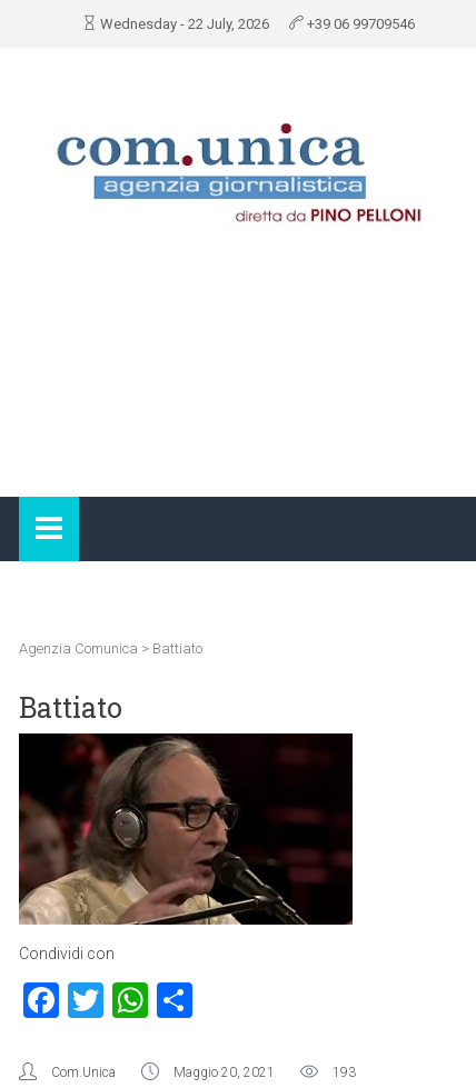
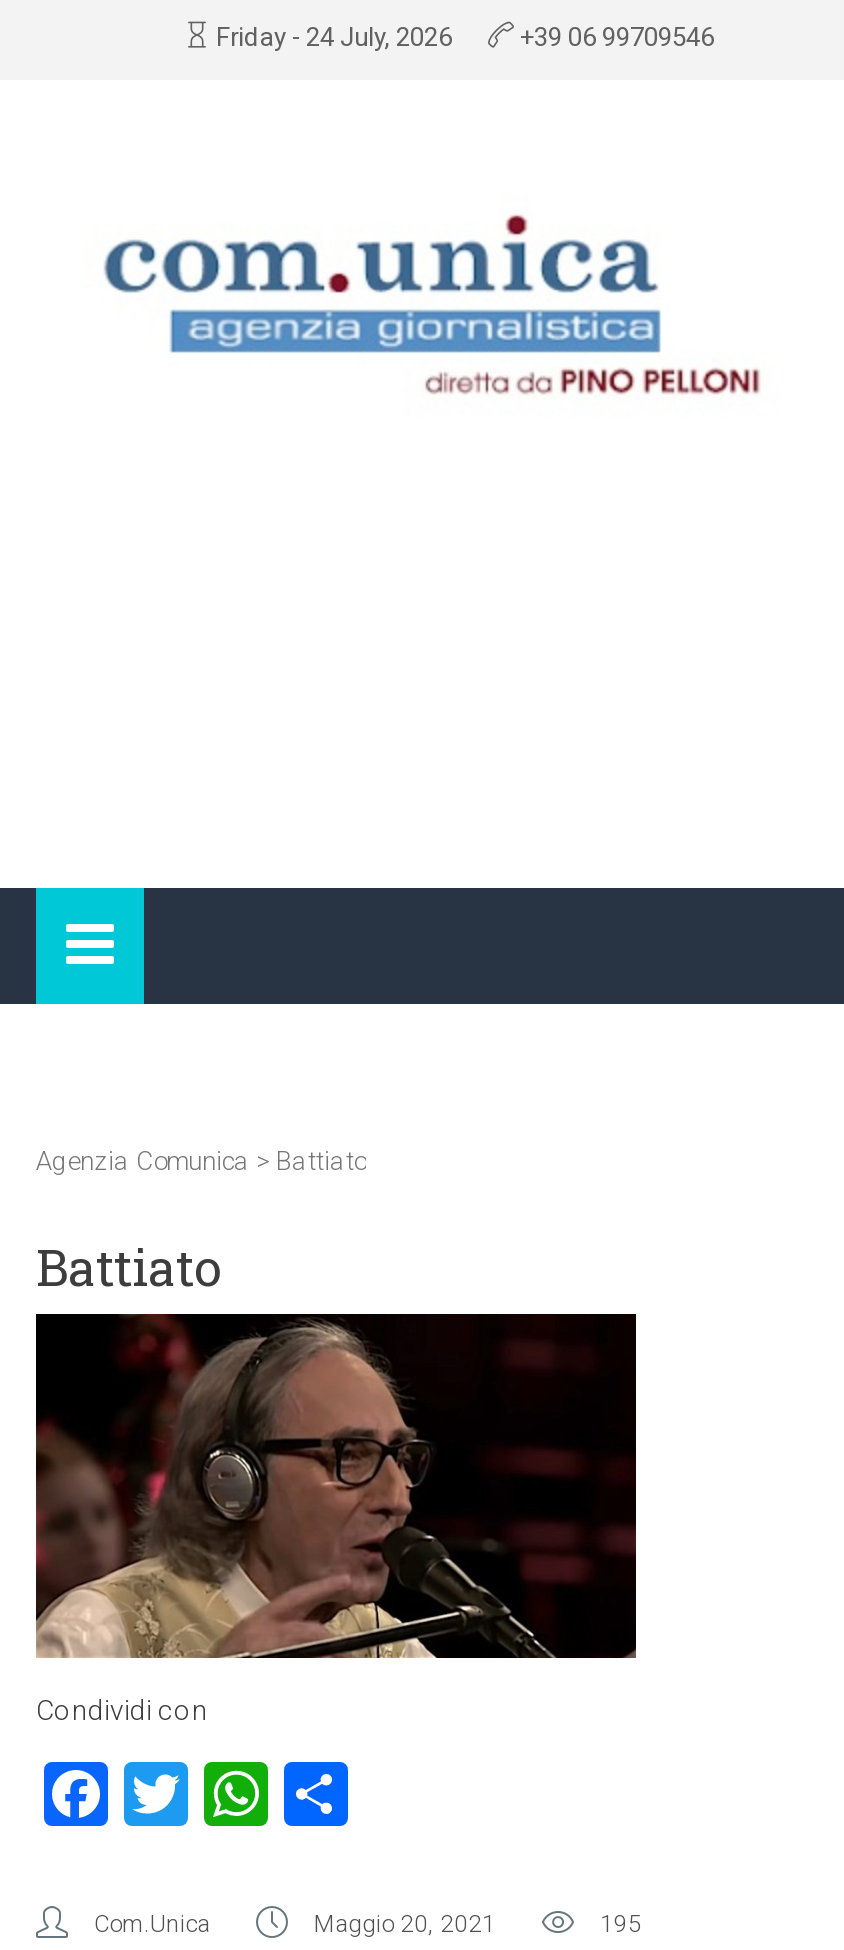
[100,16,269,32] Wednesday - 22 July, 2026 -> [216,22,452,52] Friday - 24 July, 2026
[333,1065,356,1080] 193 -> [600,1910,642,1938] 195

